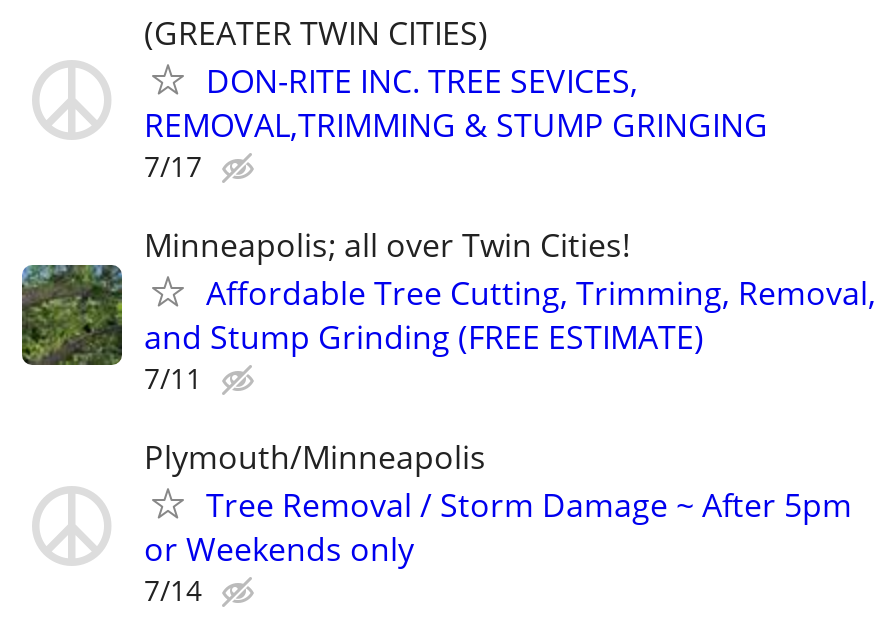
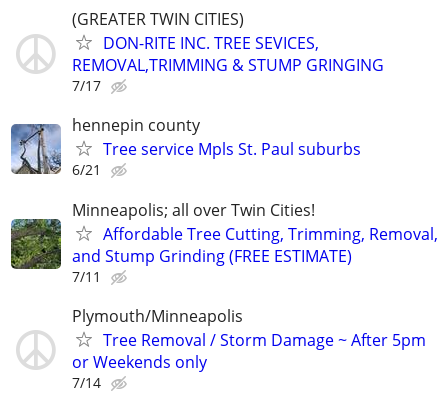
none -> [10,114,361,179] [image] | hennepin county | Tree service Mpls St. Paul suburbs | 6/21

